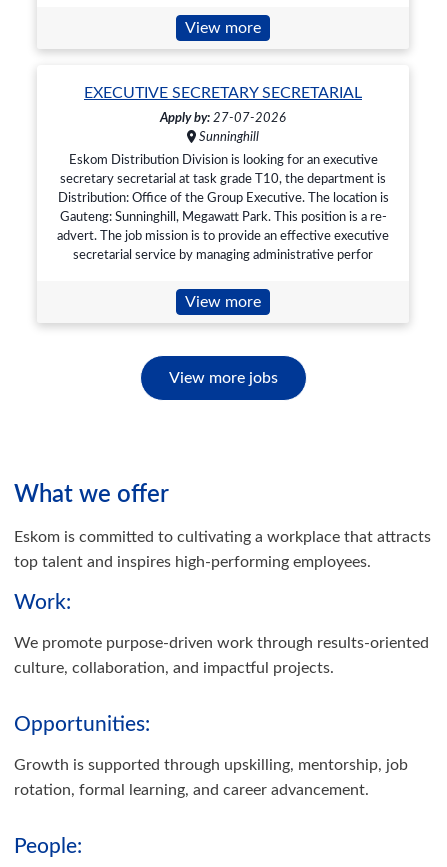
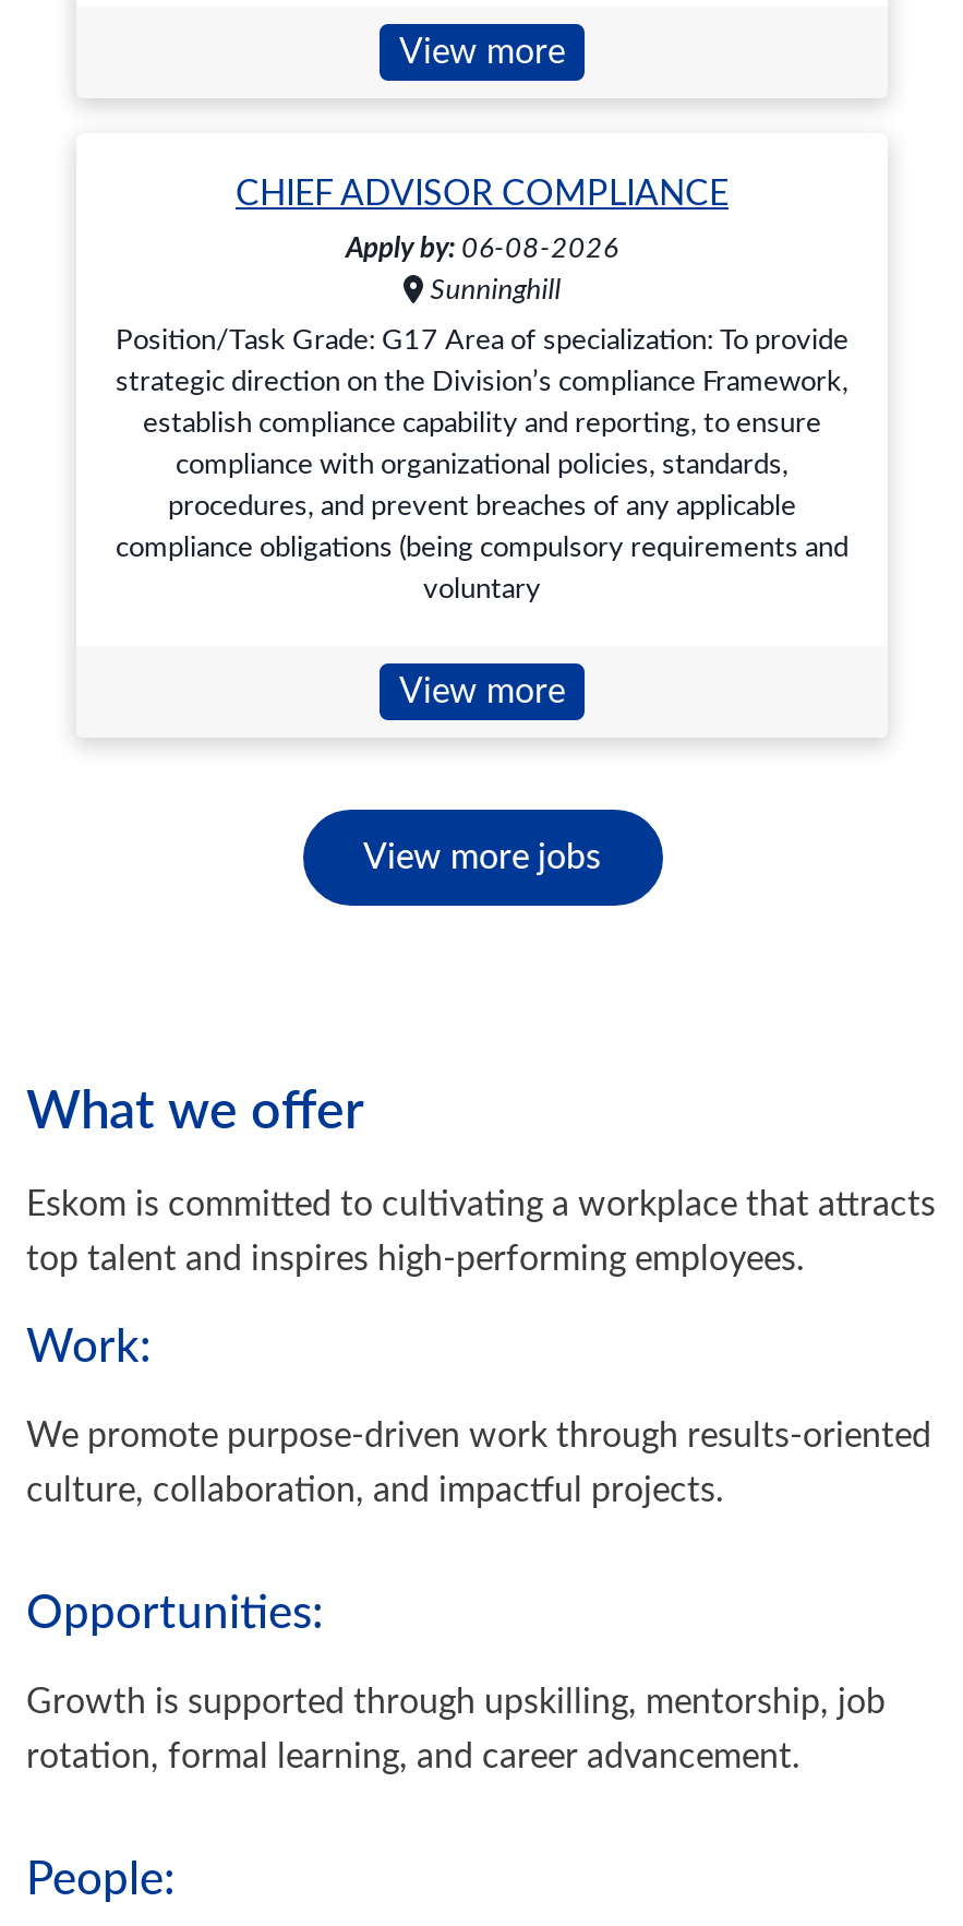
[84,85,362,101] EXECUTIVE SECRETARY SECRETARIAL -> [236,177,729,212] CHIEF ADVISOR COMPLIANCE
[160,112,286,124] Apply by: 27-07-2026 -> [346,236,618,262] Apply by: 06-08-2026
[57,154,389,261] Eskom Distribution Division is looking for an executive | secretary secretarial at task grade T10, the department is | Distribution: Office of the Group Executive. The location is | Gauteng: Sunninghill, Megawatt Park. This position is a re- | advert. The job mission is to provide an effective executive | secretarial service by managing administrative perfor -> [116,327,848,602] Position/Task Grade: G17 Area of specialization: To provide | strategic direction on the Division’s compliance Framework, | establish compliance capability and reporting, to ensure | compliance with organizational policies, standards, | procedures, and prevent breaches of any applicable | compliance obligations (being compulsory requirements and | voluntary

